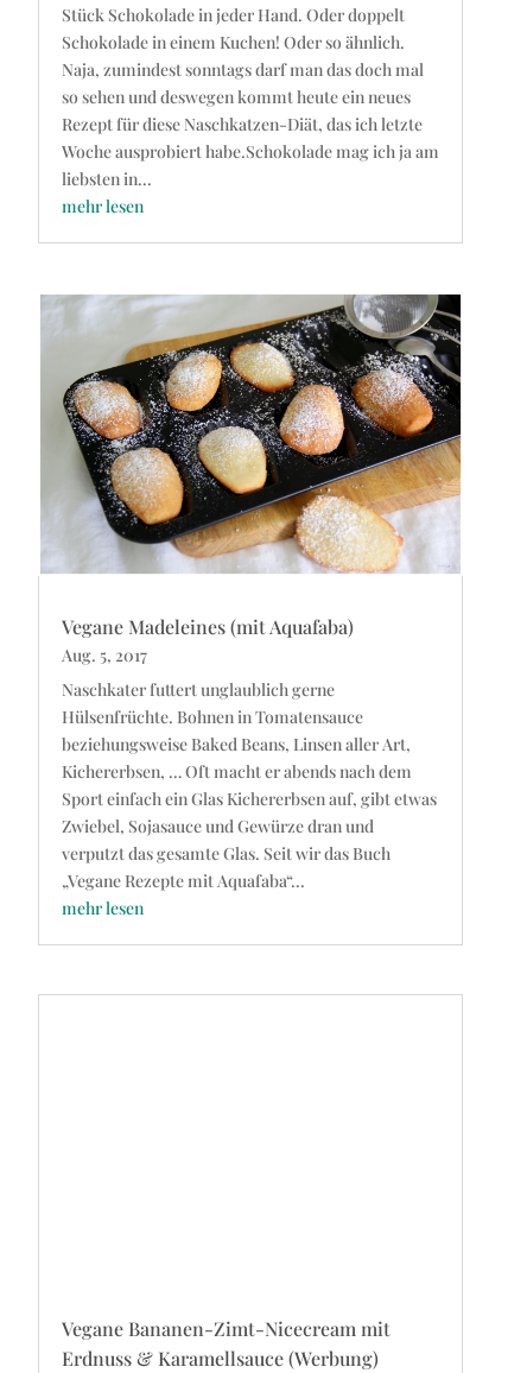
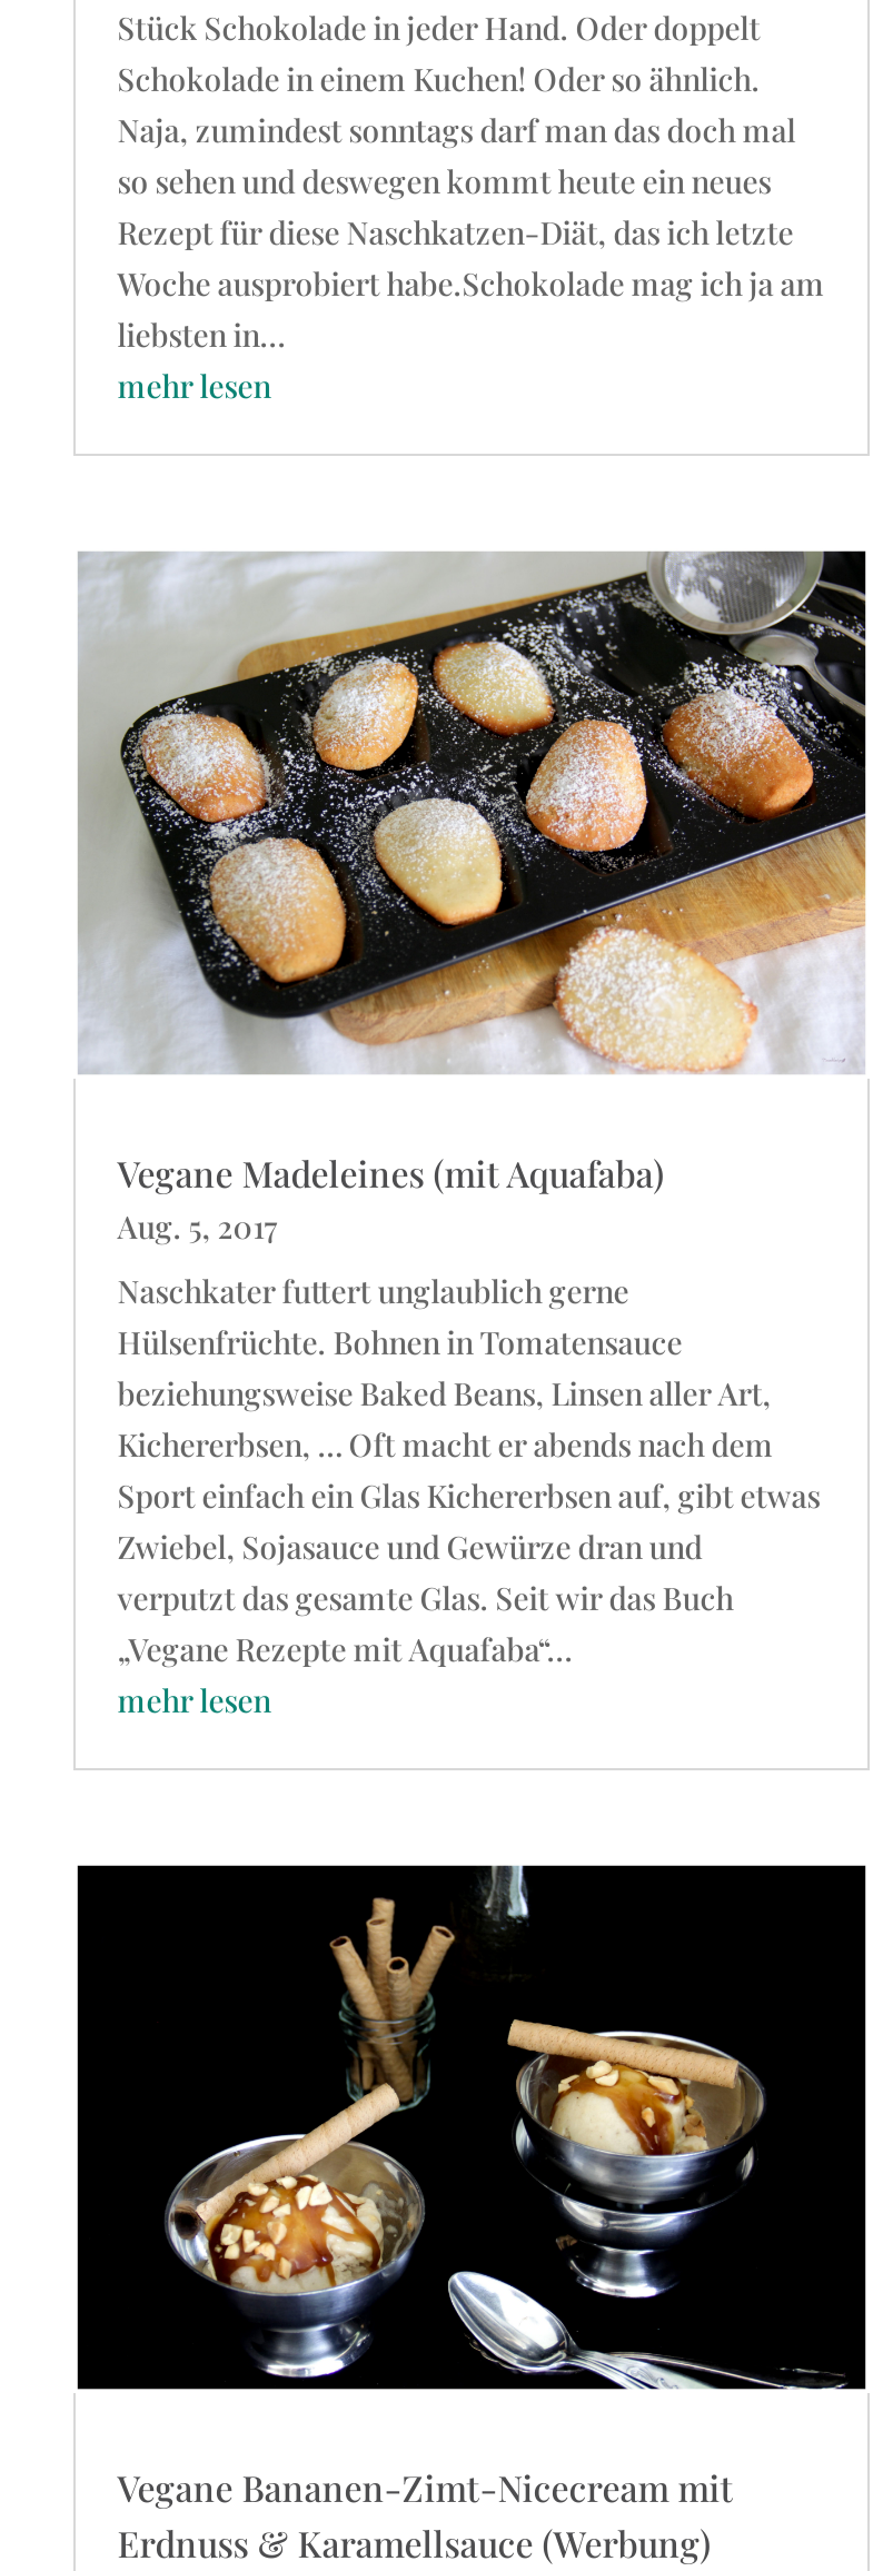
none -> [76,1864,867,2391] [image]

